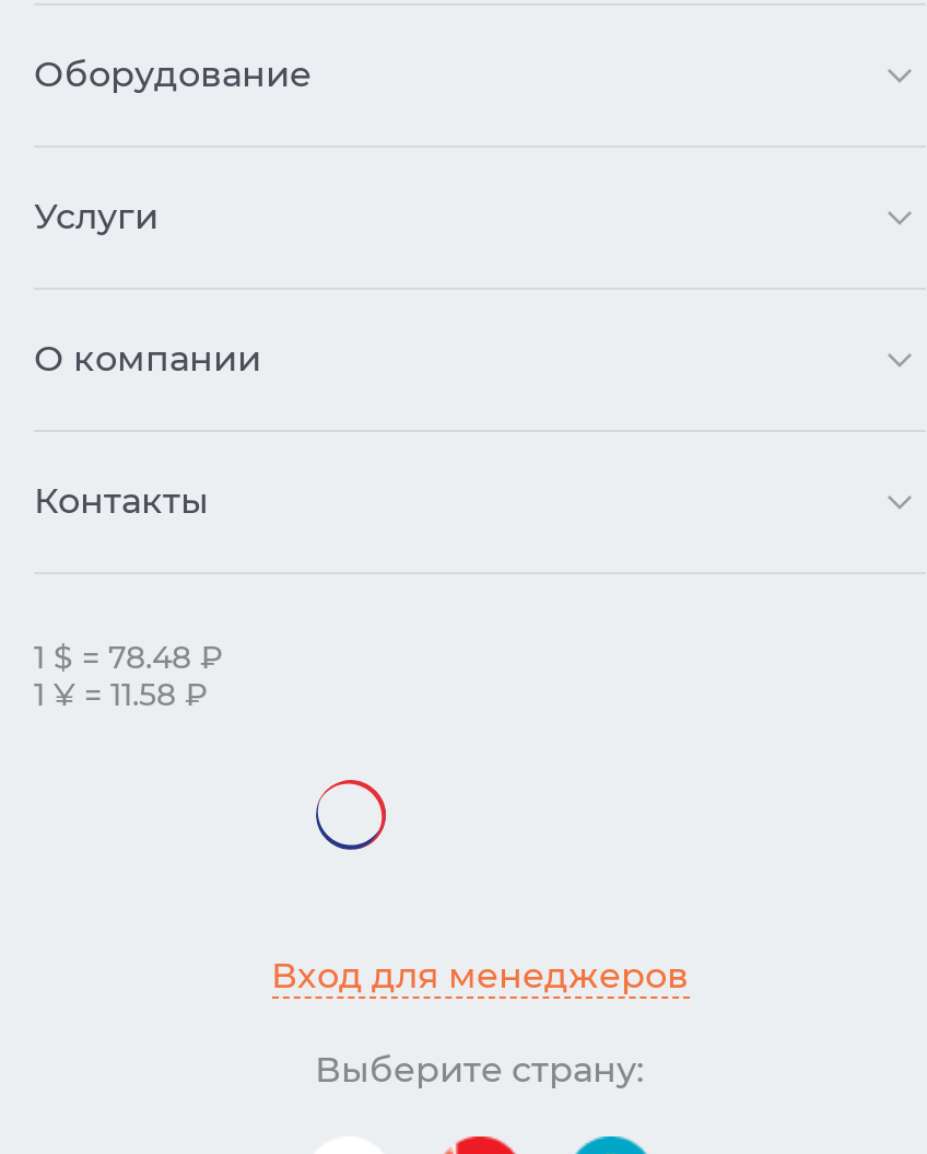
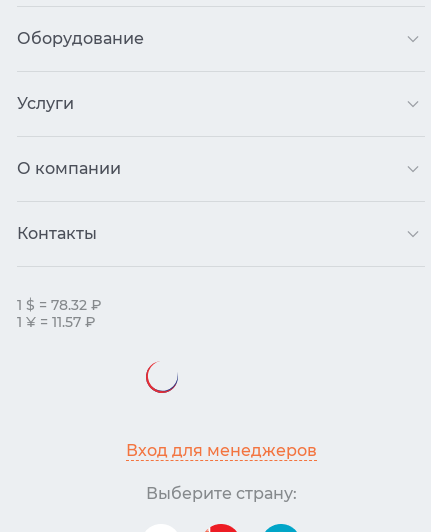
[34,638,224,677] 1 $ = 78.48 ₽ -> [17,296,102,314] 1 $ = 78.32 ₽
[34,675,209,714] 1 ¥ = 11.58 ₽ -> [17,313,96,331] 1 ¥ = 11.57 ₽
[314,778,388,852] [image] -> [145,361,179,394] [image]

